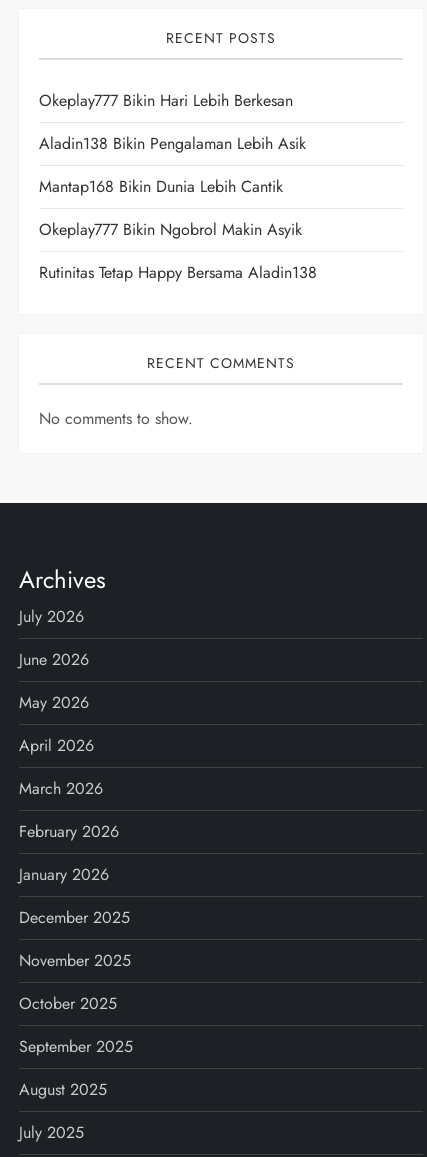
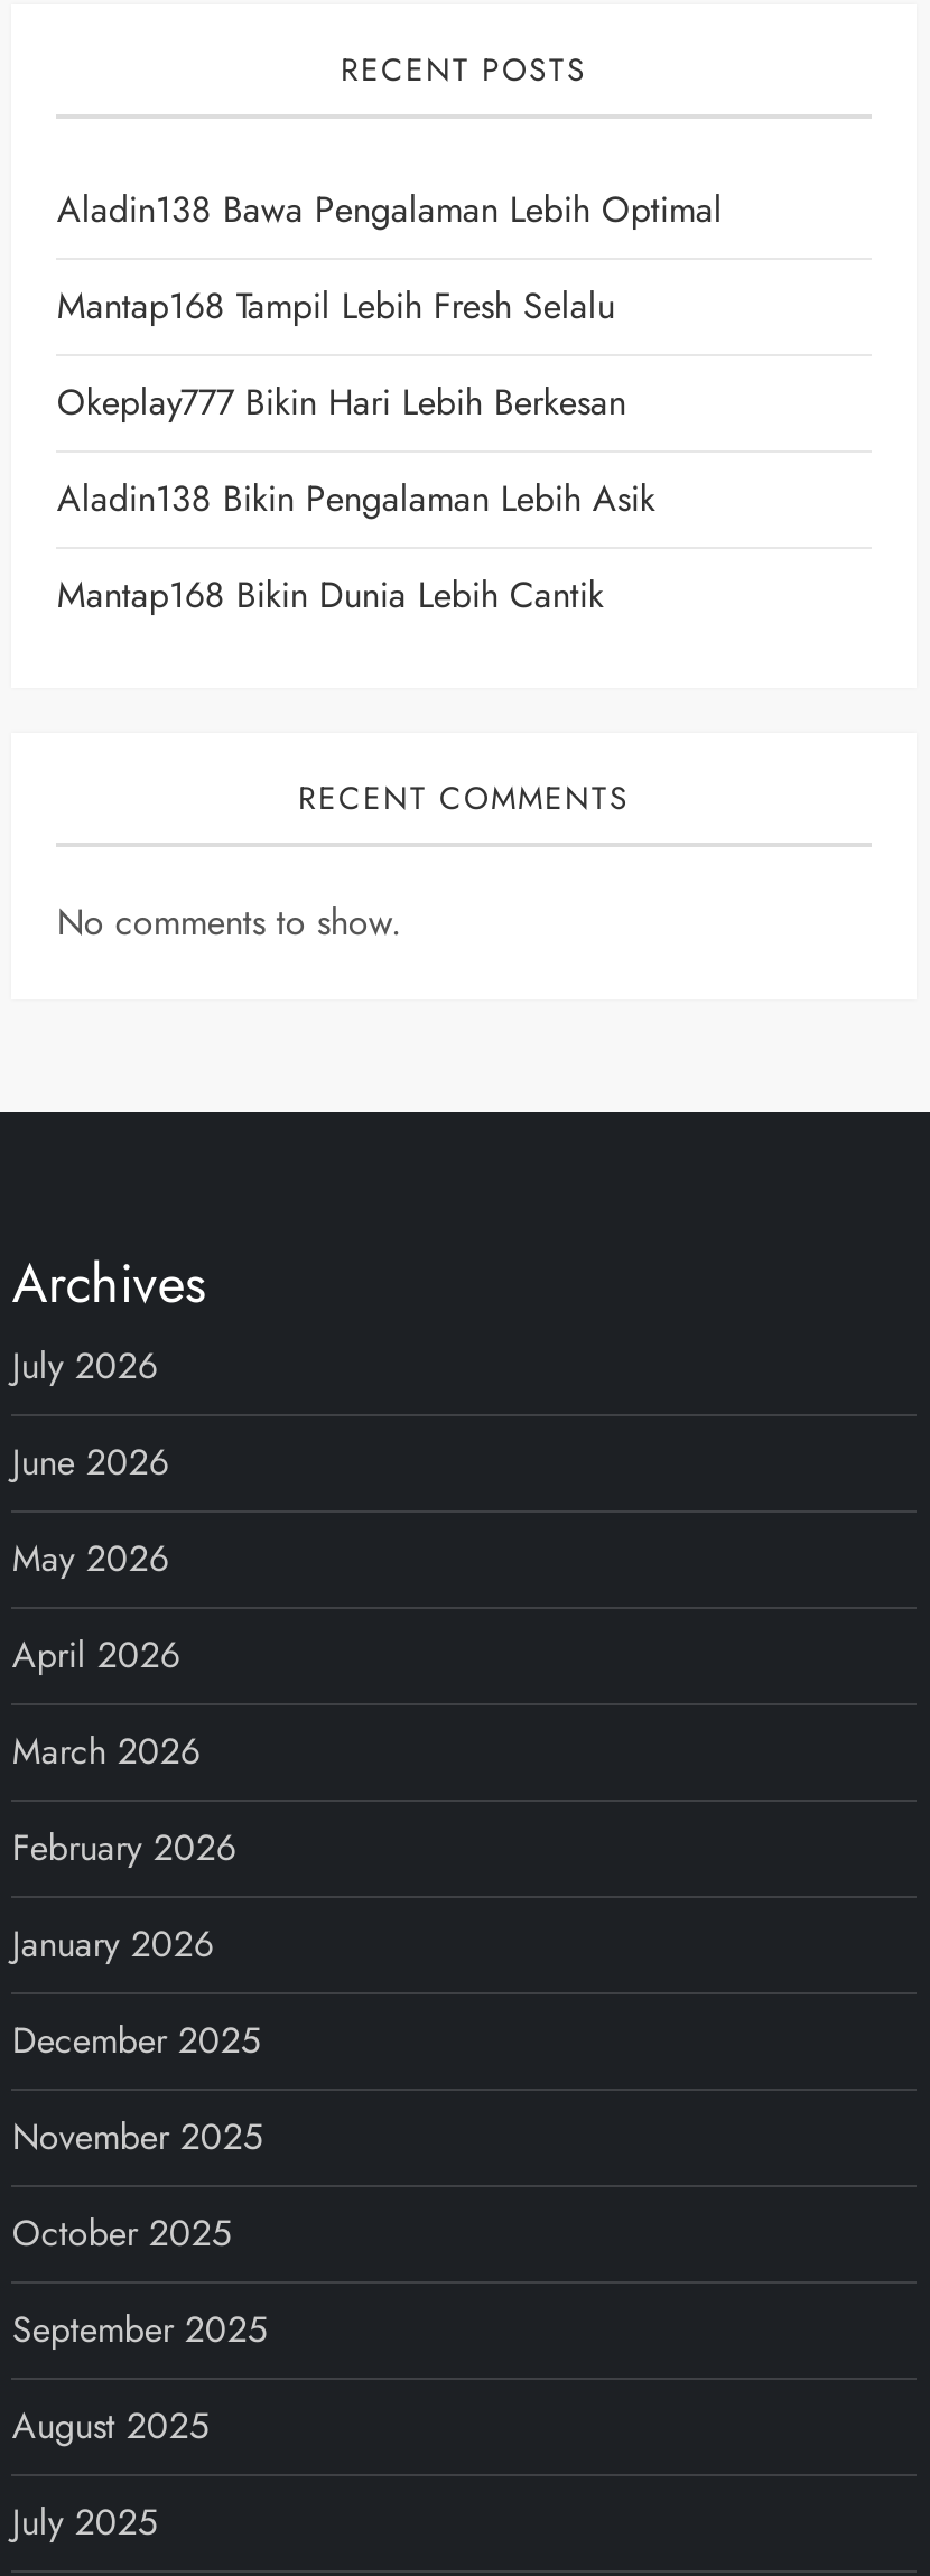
none -> [57,184,722,332] Aladin138 Bawa Pengalaman Lebih Optimal | Mantap168 Tampil Lebih Fresh Selalu
moved [39,89,306,198] -> [57,376,655,621]: Okeplay777 Bikin Hari Lebih Berkesan | Aladin138 Bikin Pengalaman Lebih Asik | Mantap168 Bikin Dunia Lebih Cantik
[39,218,317,284] Okeplay777 Bikin Ngobrol Makin Asyik | Rutinitas Tetap Happy Bersama Aladin138 -> none

